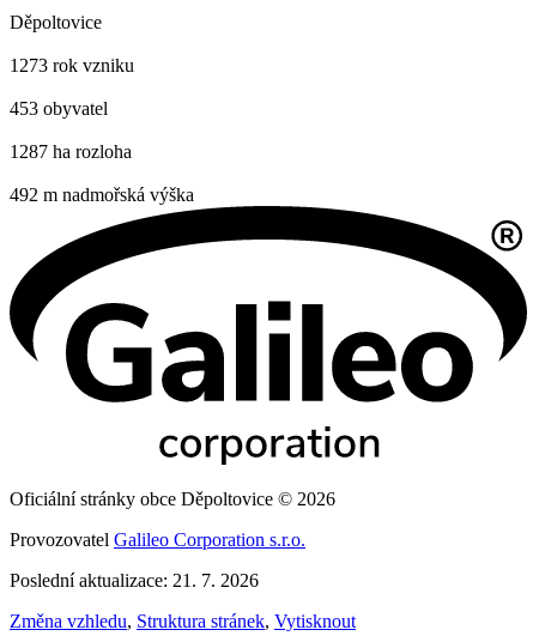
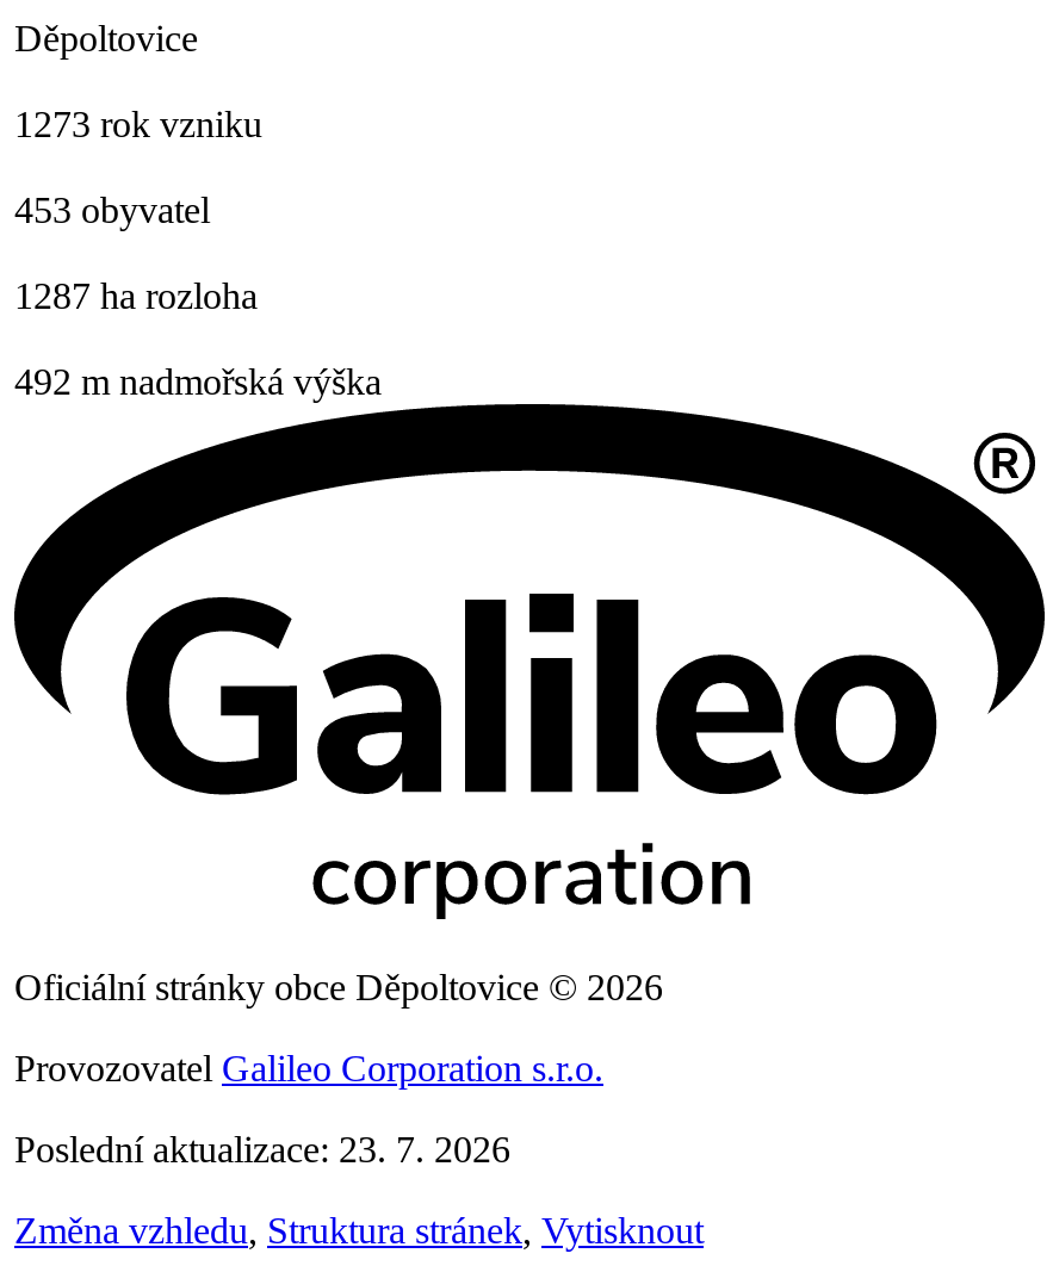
[10,570,259,590] Poslední aktualizace: 21. 7. 2026 -> [14,1129,510,1169] Poslední aktualizace: 23. 7. 2026

